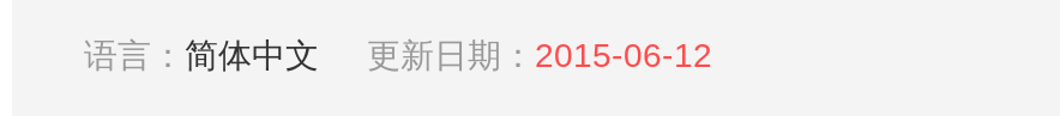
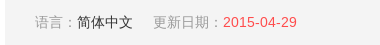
[84,35,712,73] 语言：简体中文 更新日期：2015-06-12 -> [35,14,297,30] 语言：简体中文 更新日期：2015-04-29

